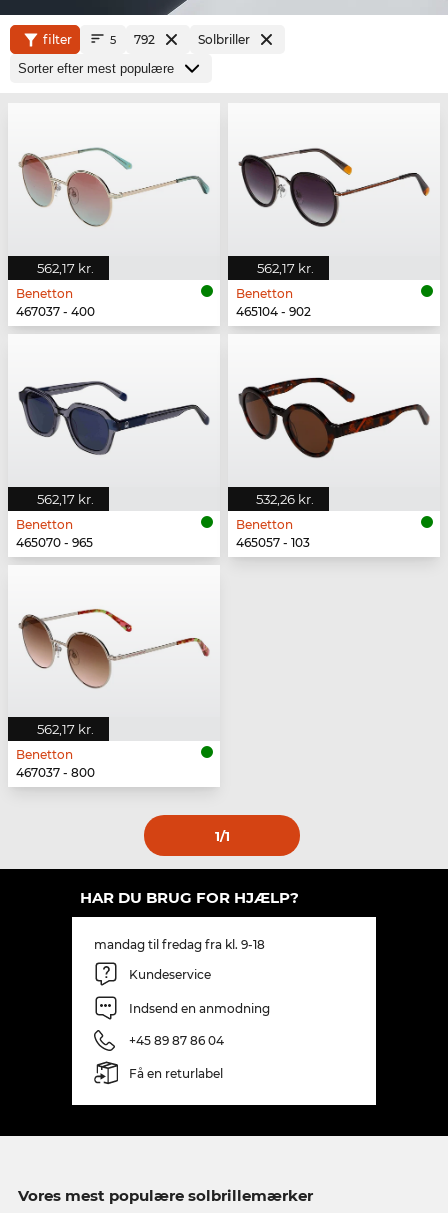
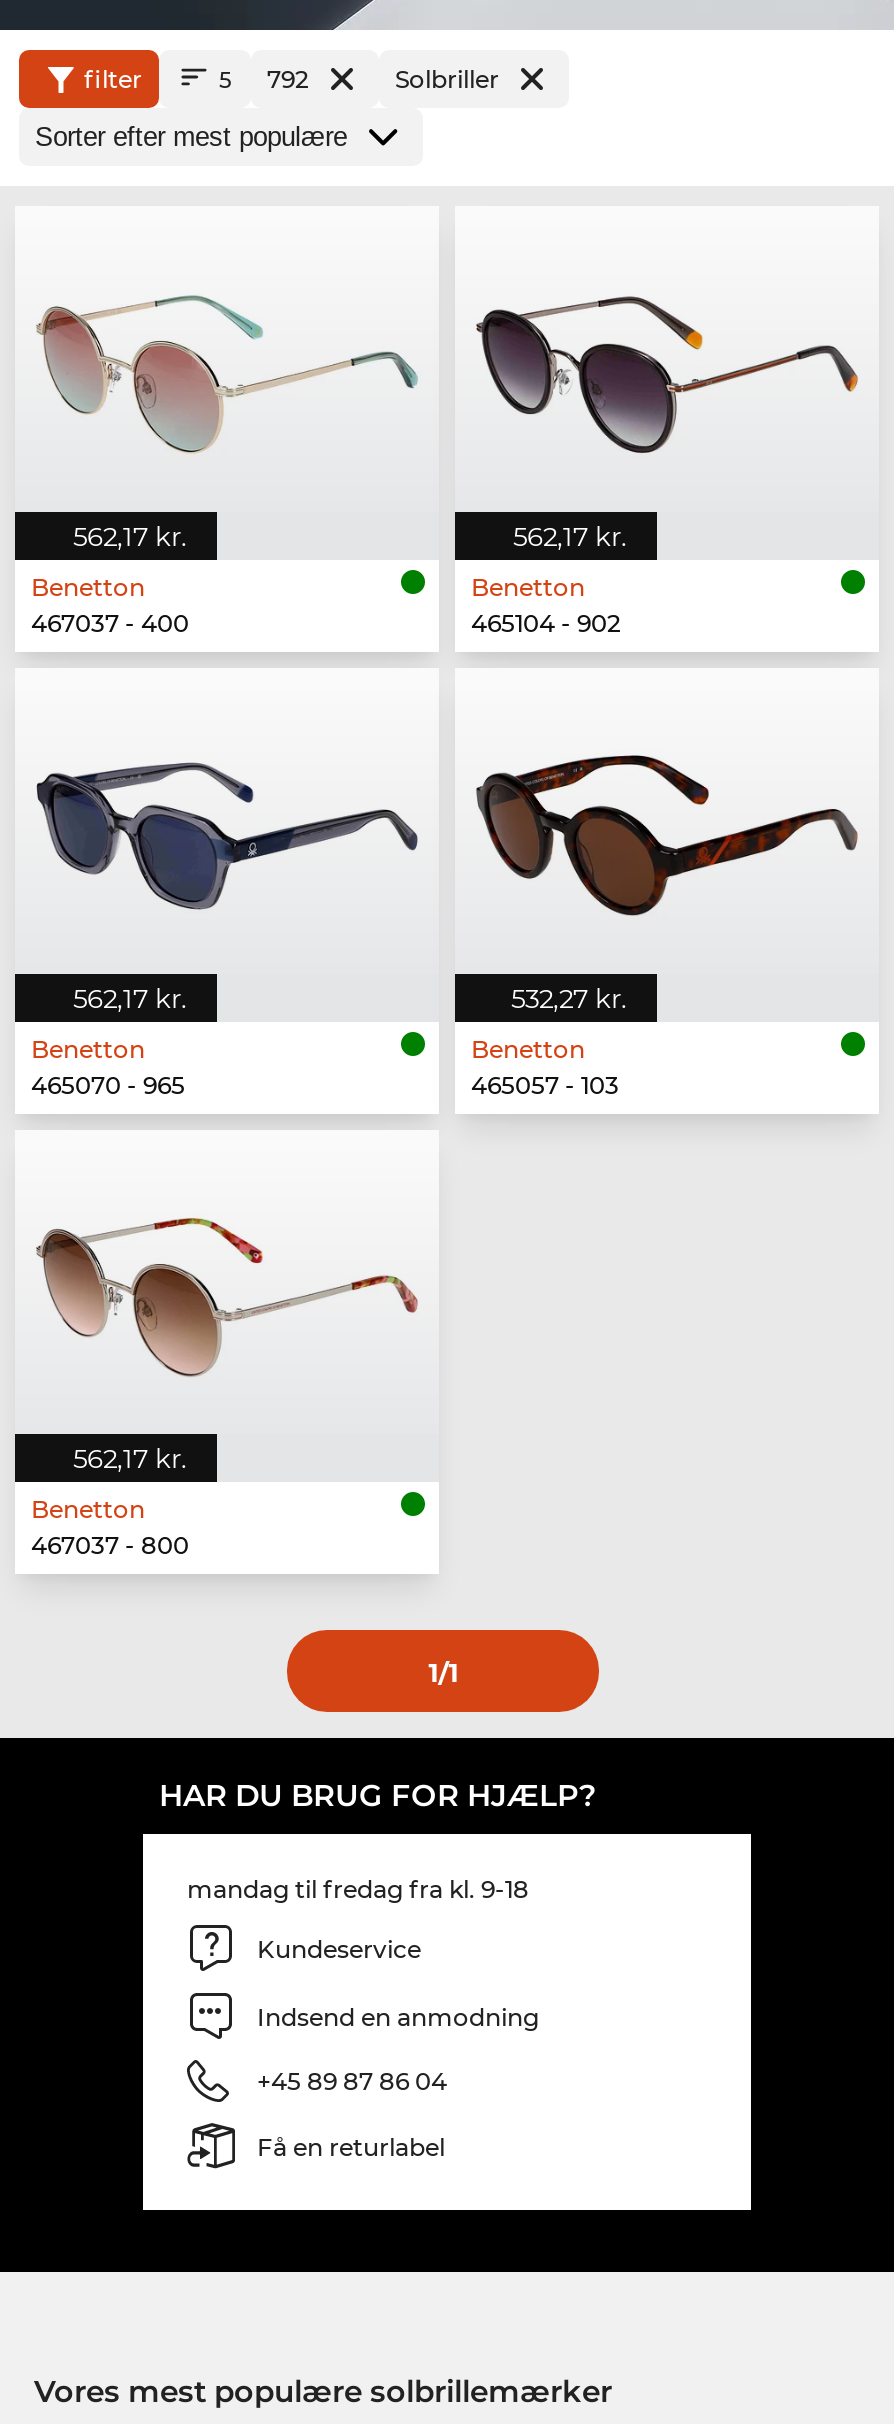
[256,491,314,507] 532,26 kr. -> [511,981,627,1013] 532,27 kr.

